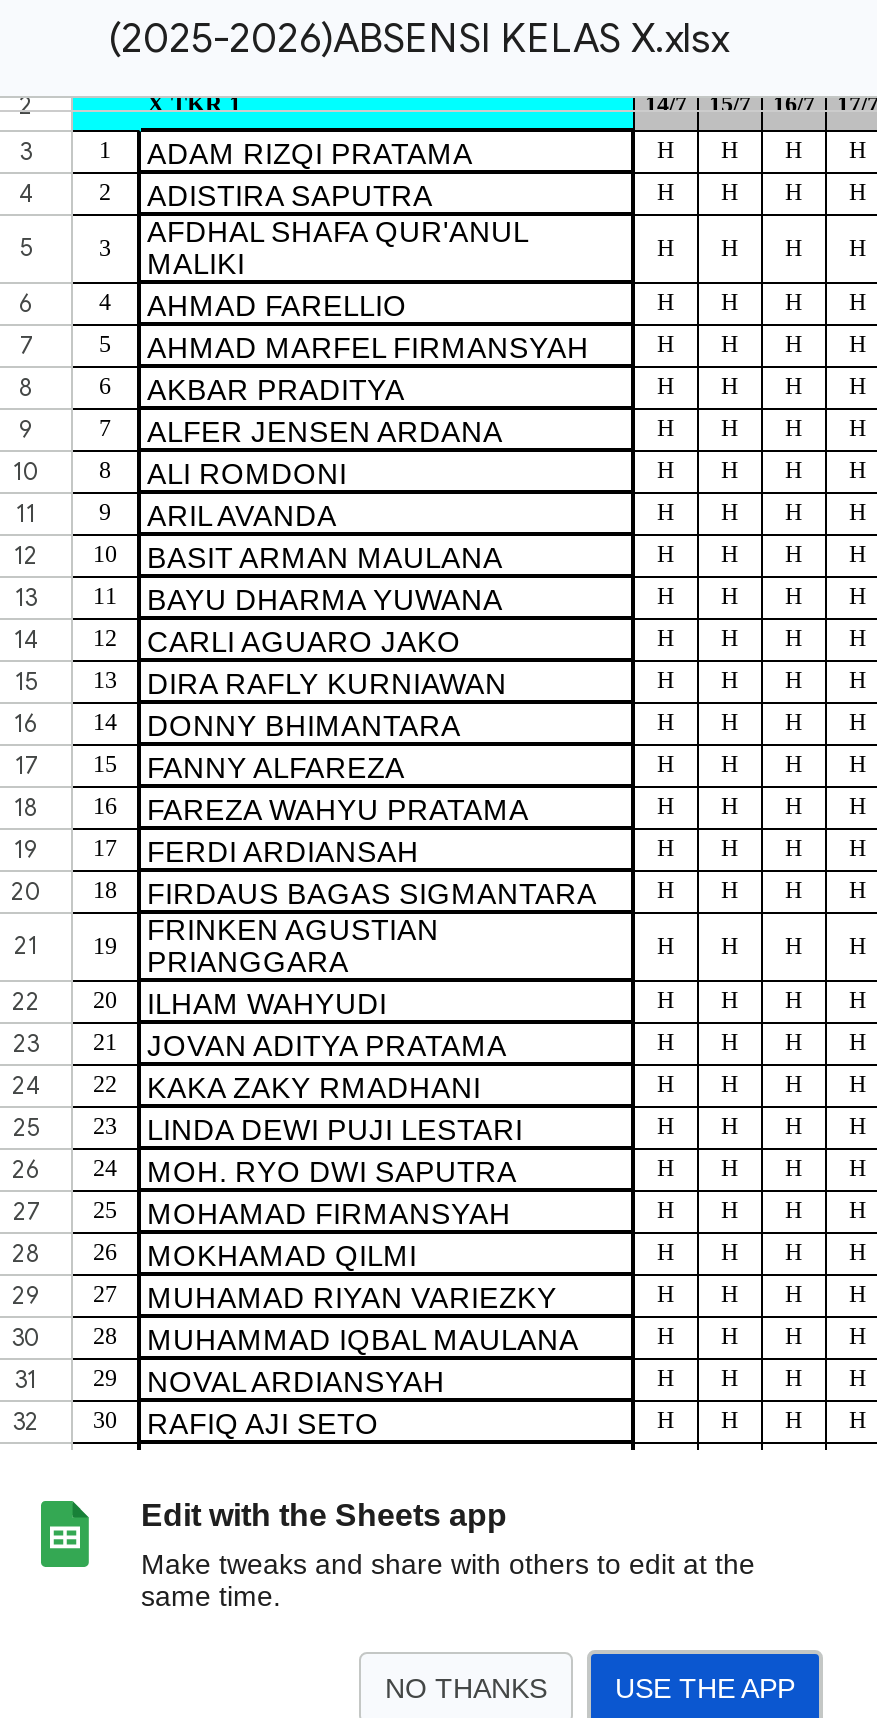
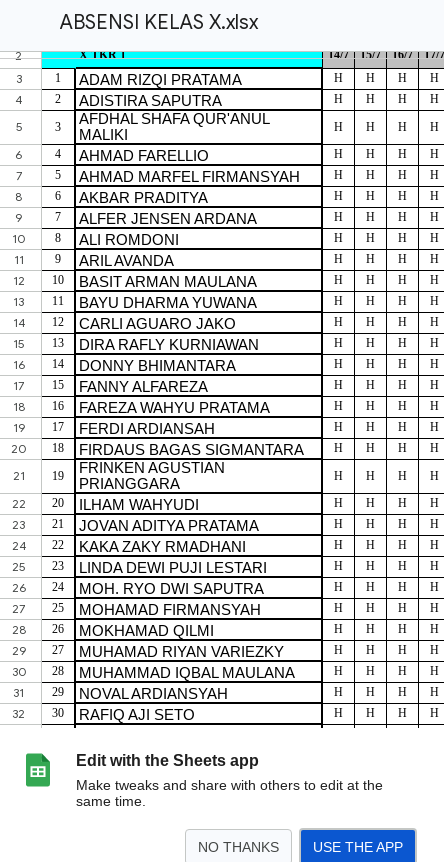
[109,14,729,64] (2025-2026)ABSENSI KELAS X.xlsx -> [60,10,258,35] ABSENSI KELAS X.xlsx

